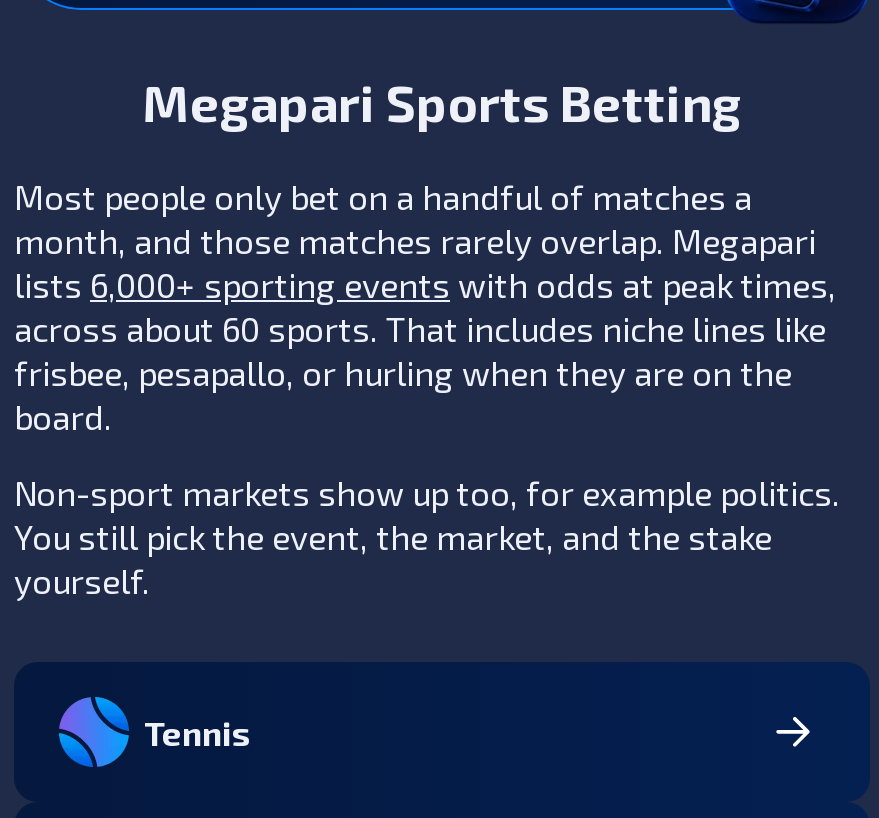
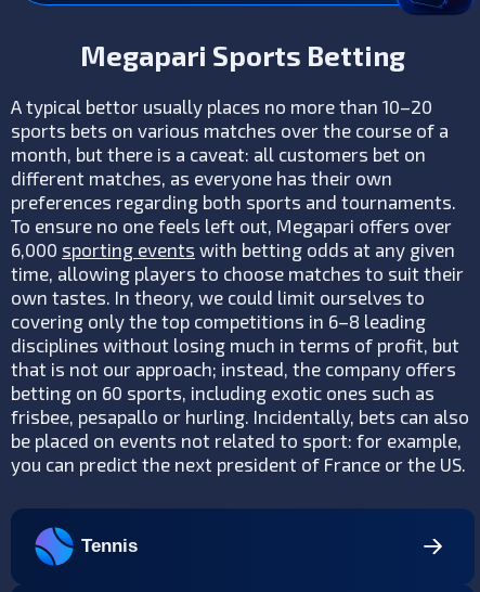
[14,176,840,600] Most people only bet on a handful of matches a | month, and those matches rarely overlap. Megapari | lists 6,000+ sporting events with odds at peak times, | across about 60 sports. That includes niche lines like | frisbee, pesapallo, or hurling when they are on the | board. | Non-sport markets show up too, for example politics. | You still pick the event, the market, and the stake | yourself. -> [11,95,469,475] A typical bettor usually places no more than 10–20 | sports bets on various matches over the course of a | month, but there is a caveat: all customers bet on | different matches, as everyone has their own | preferences regarding both sports and tournaments. | To ensure no one feels left out, Megapari offers over | 6,000 sporting events with betting odds at any given | time, allowing players to choose matches to suit their | own tastes. In theory, we could limit ourselves to | covering only the top competitions in 6–8 leading | disciplines without losing much in terms of profit, but | that is not our approach; instead, the company offers | betting on 60 sports, including exotic ones such as | frisbee, pesapallo or hurling. Incidentally, bets can also | be placed on events not related to sport: for example, | you can predict the next president of France or the US.

